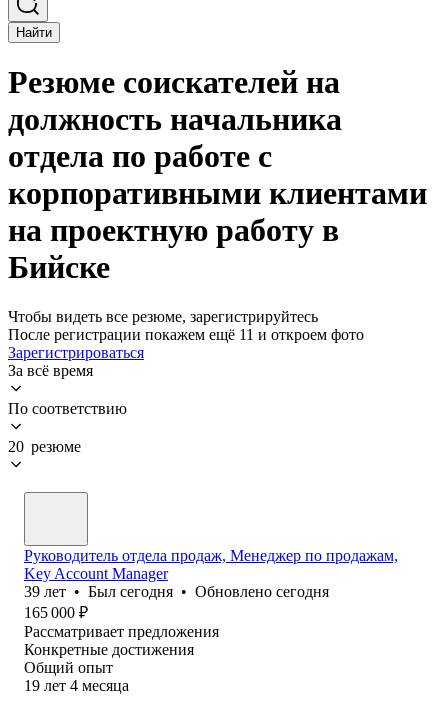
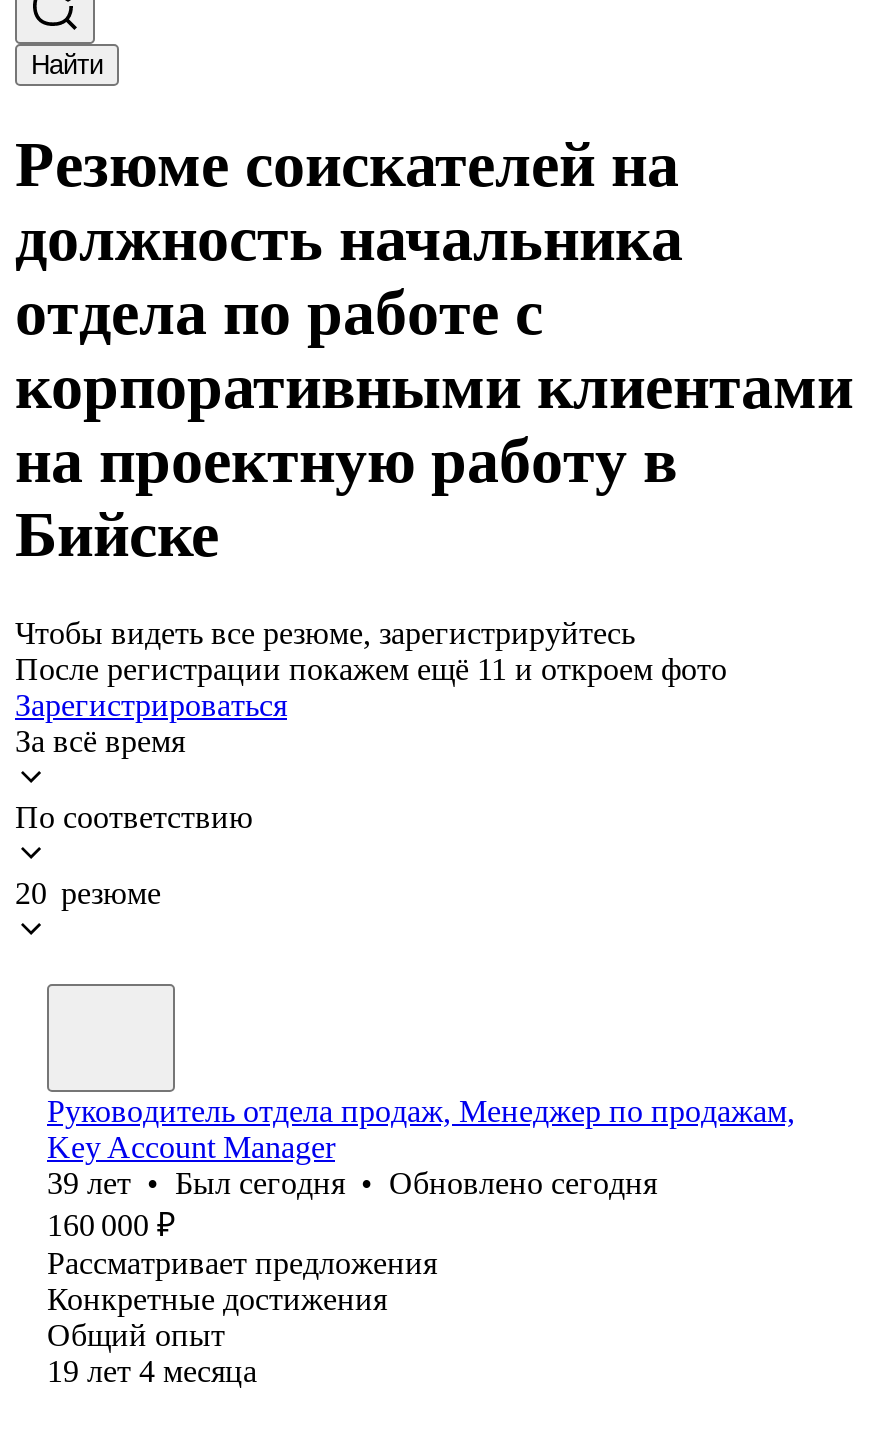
[24,604,88,621] 165 000 ₽ -> [47,1208,175,1242] 160 000 ₽

